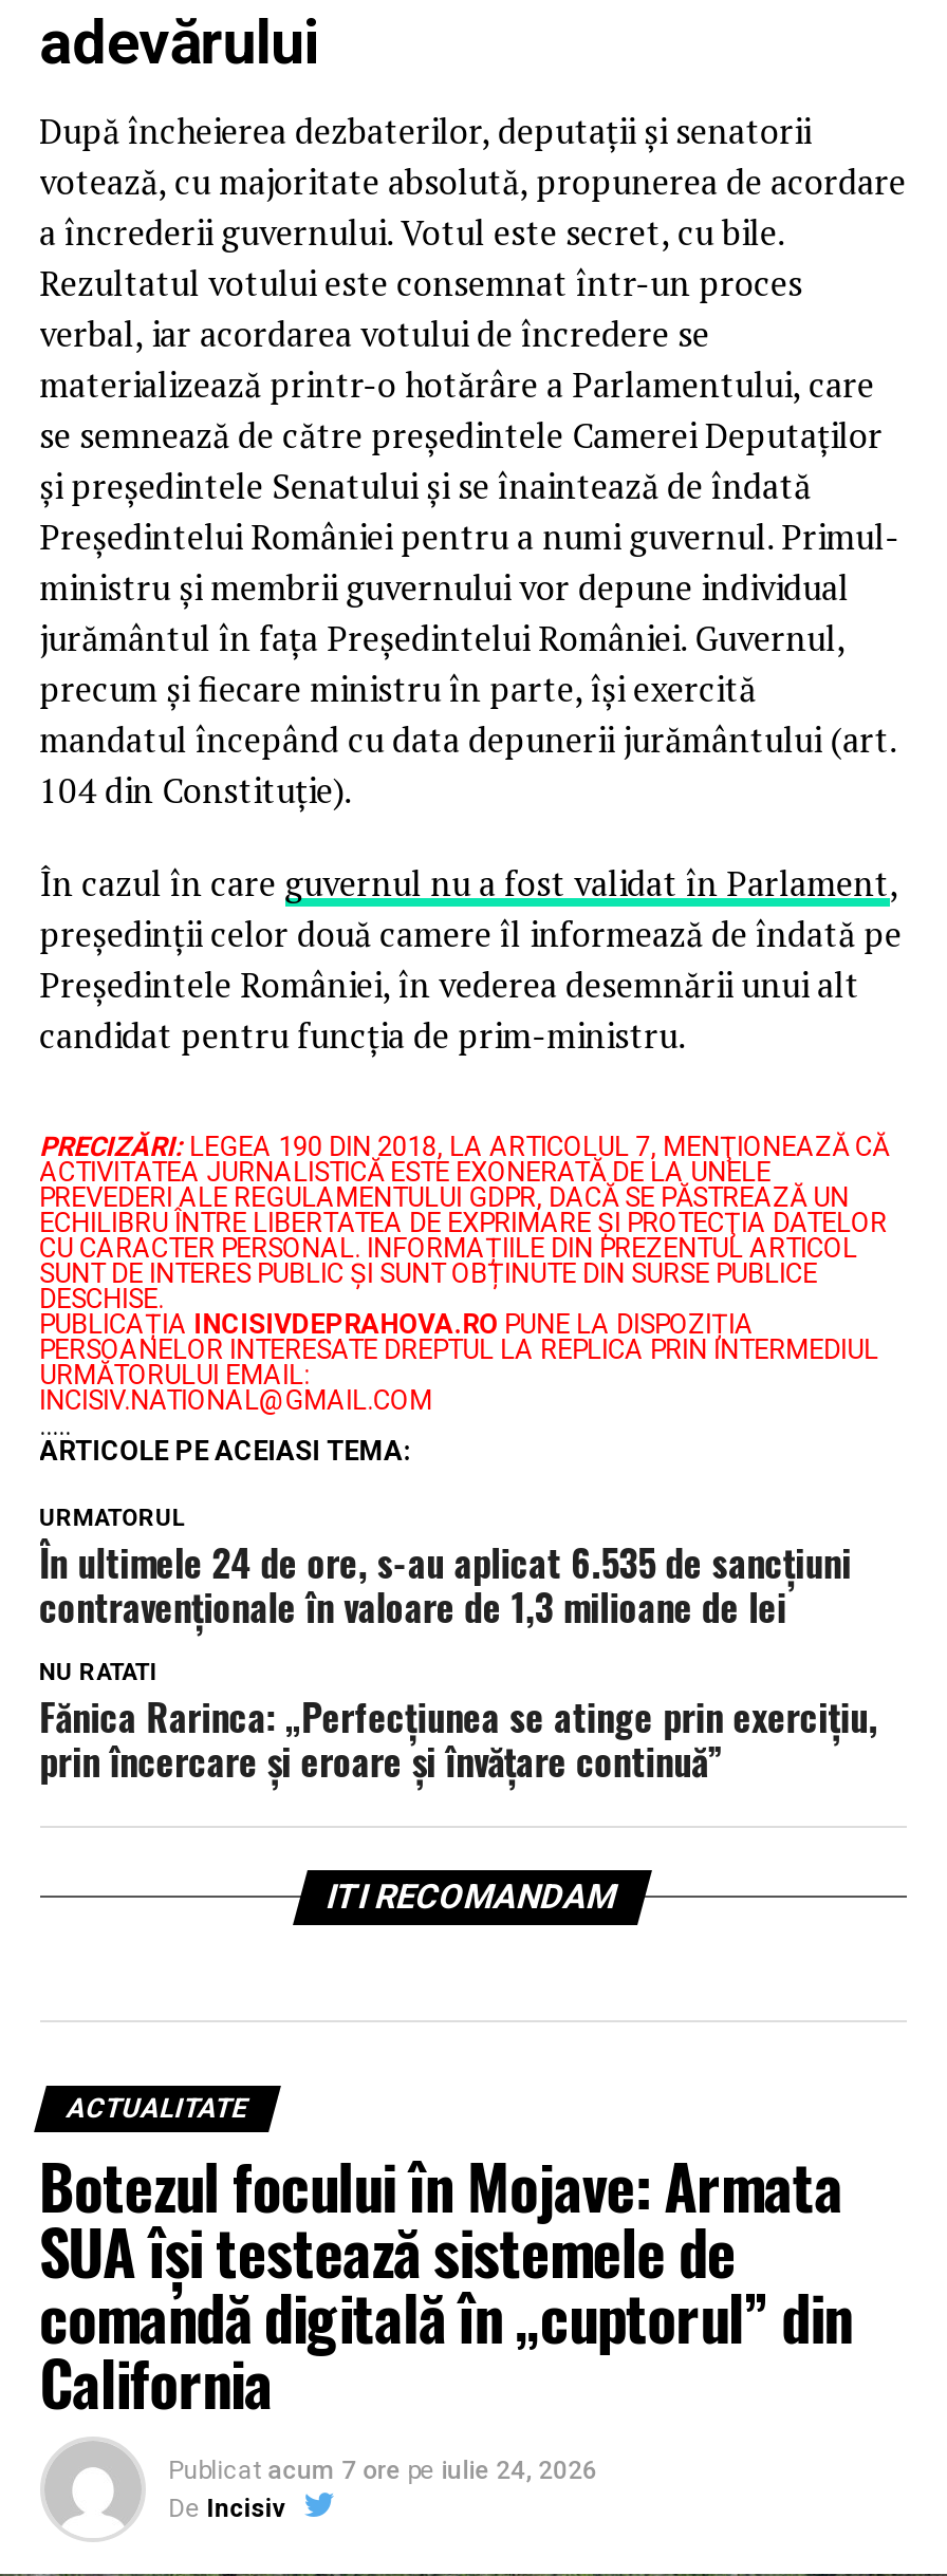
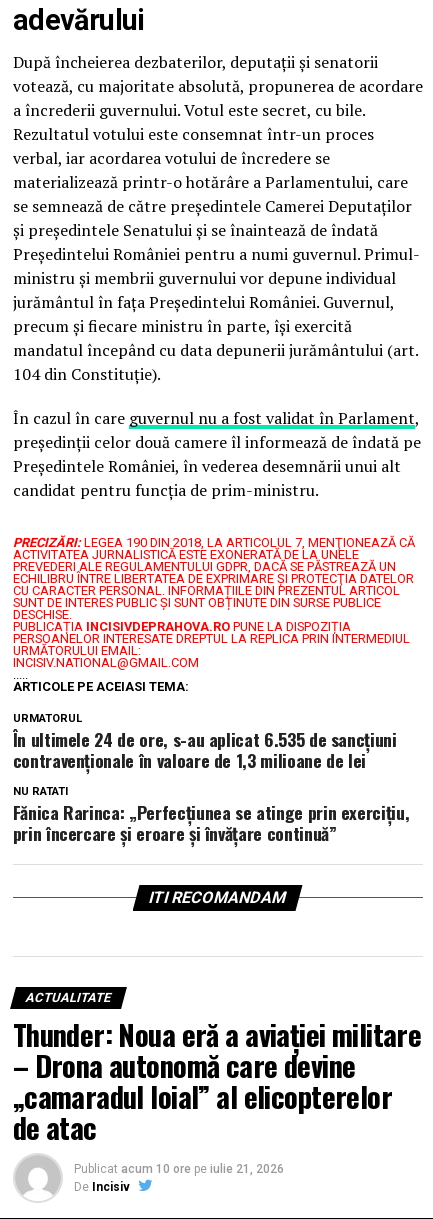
[40,2140,852,2485] Botezul focului în Mojave: Armata | SUA își testează sistemele de | comandă digitală în „cuptorul” din | California | Publicat acum 7 ore pe iulie 24, 2026 -> [13,1013,421,1176] Thunder: Noua eră a aviației militare | – Drona autonomă care devine | „camaradul loial” al elicopterelor | de atac | Publicat acum 10 ore pe iulie 21, 2026

